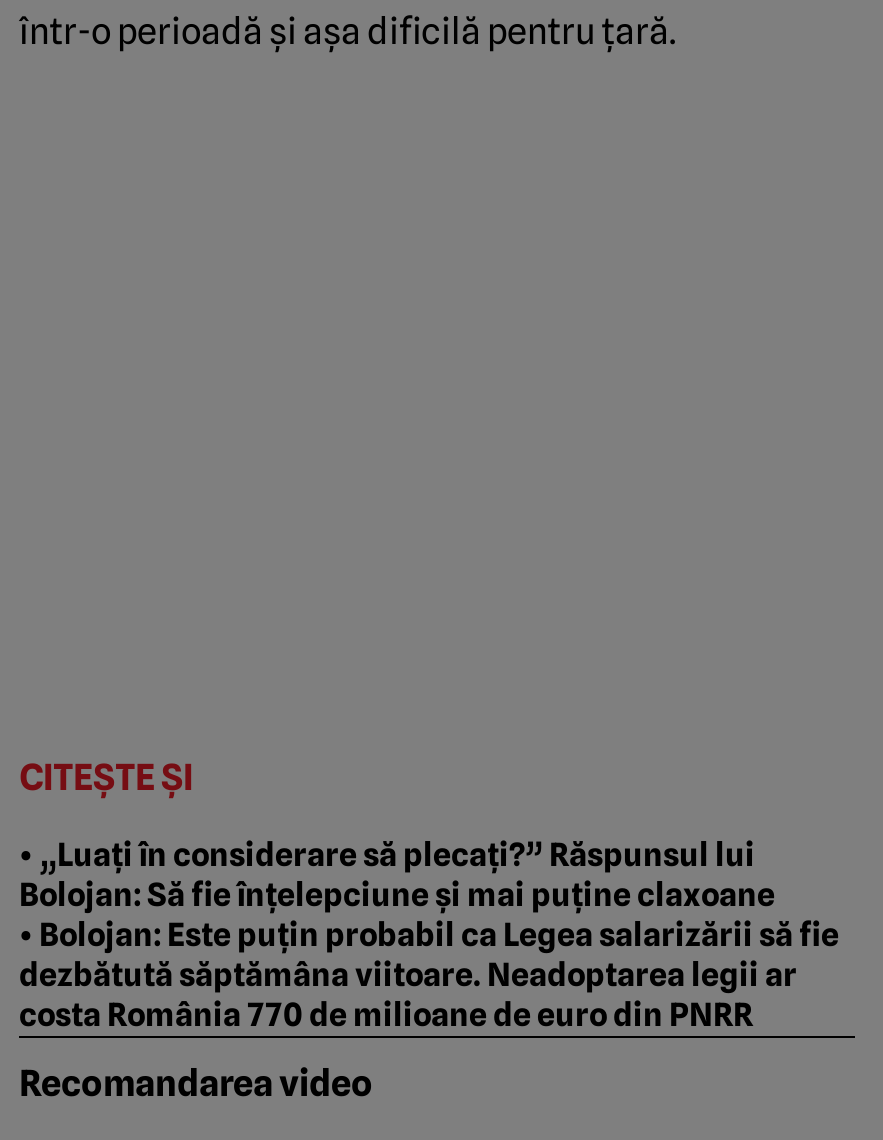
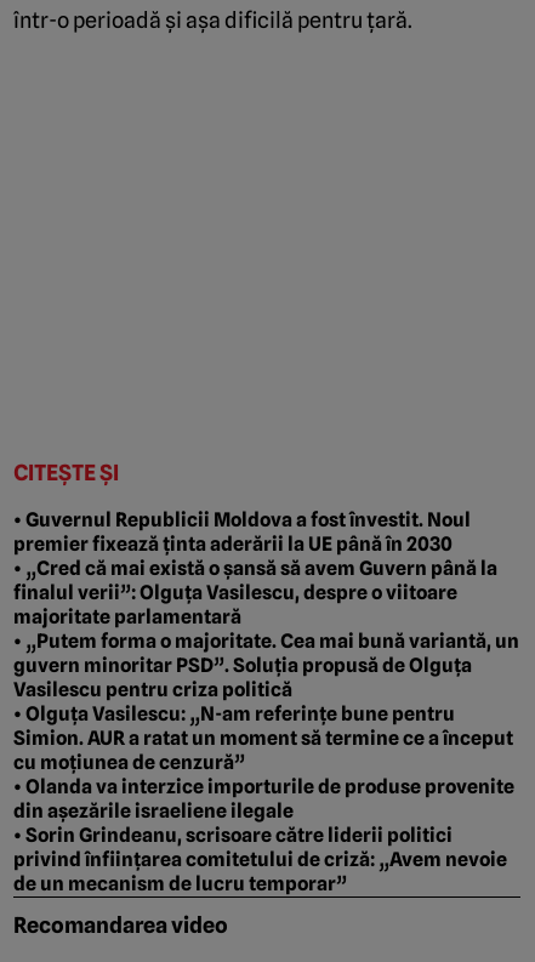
[19,835,839,1033] • „Luați în considerare să plecați?” Răspunsul lui | Bolojan: Să fie înțelepciune și mai puține claxoane | • Bolojan: Este puțin probabil ca Legea salarizării să fie | dezbătută săptămâna viitoare. Neadoptarea legii ar | costa România 770 de milioane de euro din PNRR -> [13,508,519,895] • Guvernul Republicii Moldova a fost învestit. Noul | premier fixează ținta aderării la UE până în 2030 | • „Cred că mai există o șansă să avem Guvern până la | finalul verii”: Olguța Vasilescu, despre o viitoare | majoritate parlamentară | • „Putem forma o majoritate. Cea mai bună variantă, un | guvern minoritar PSD”. Soluția propusă de Olguța | Vasilescu pentru criza politică | • Olguța Vasilescu: „N-am referințe bune pentru | Simion. AUR a ratat un moment să termine ce a început | cu moțiunea de cenzură” | • Olanda va interzice importurile de produse provenite | din așezările israeliene ilegale | • Sorin Grindeanu, scrisoare către liderii politici | privind înființarea comitetului de criză: „Avem nevoie | de un mecanism de lucru temporar”

